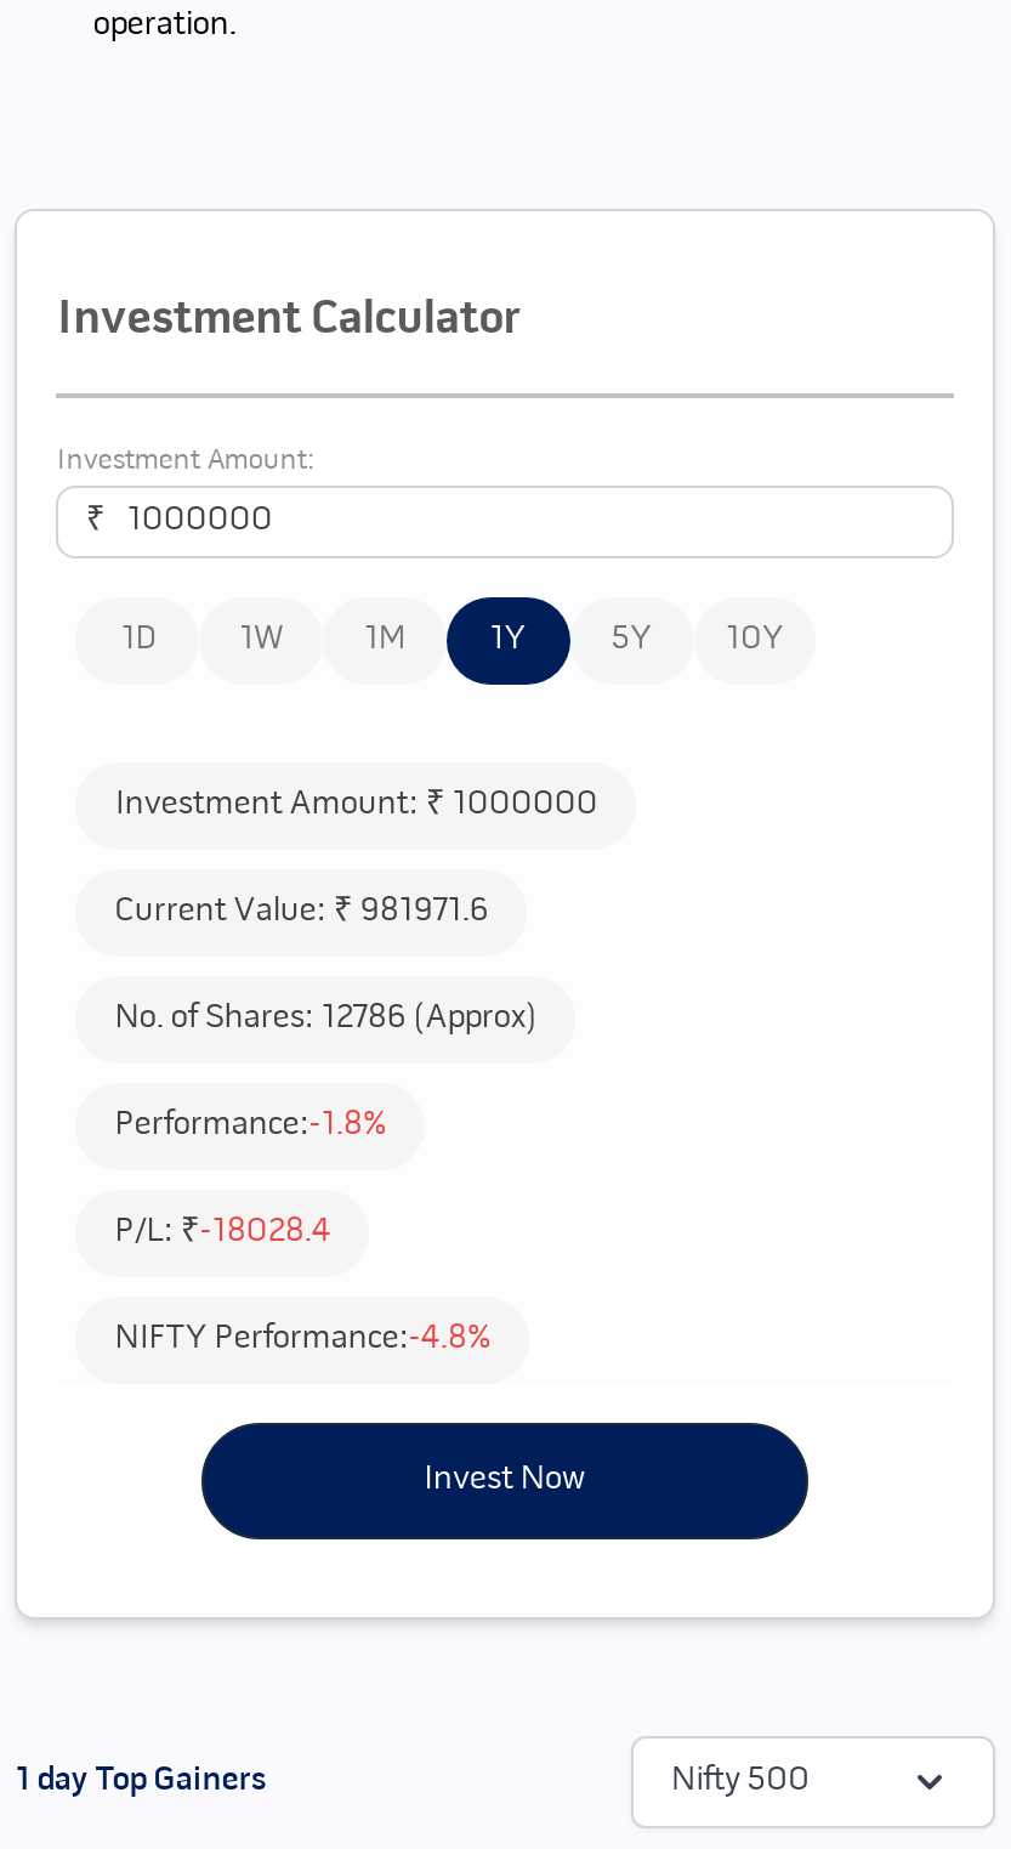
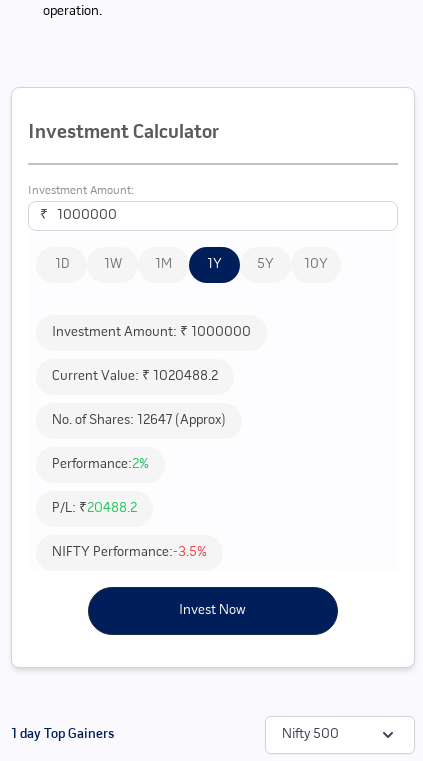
[115,896,489,928] Current Value: ₹981971.6 -> [52,370,218,383] Current Value: ₹1020488.2
[115,1003,537,1035] No. of Shares: 12786 (Approx) -> [52,414,226,427] No. of Shares: 12647 (Approx)
[115,1110,387,1142] Performance:-1.8% -> [52,458,149,471] Performance:2%
[115,1217,331,1249] P/L: ₹-18028.4 -> [52,502,137,515] P/L: ₹20488.2
[115,1324,491,1355] NIFTY Performance:-4.8% -> [52,546,207,559] NIFTY Performance:-3.5%

